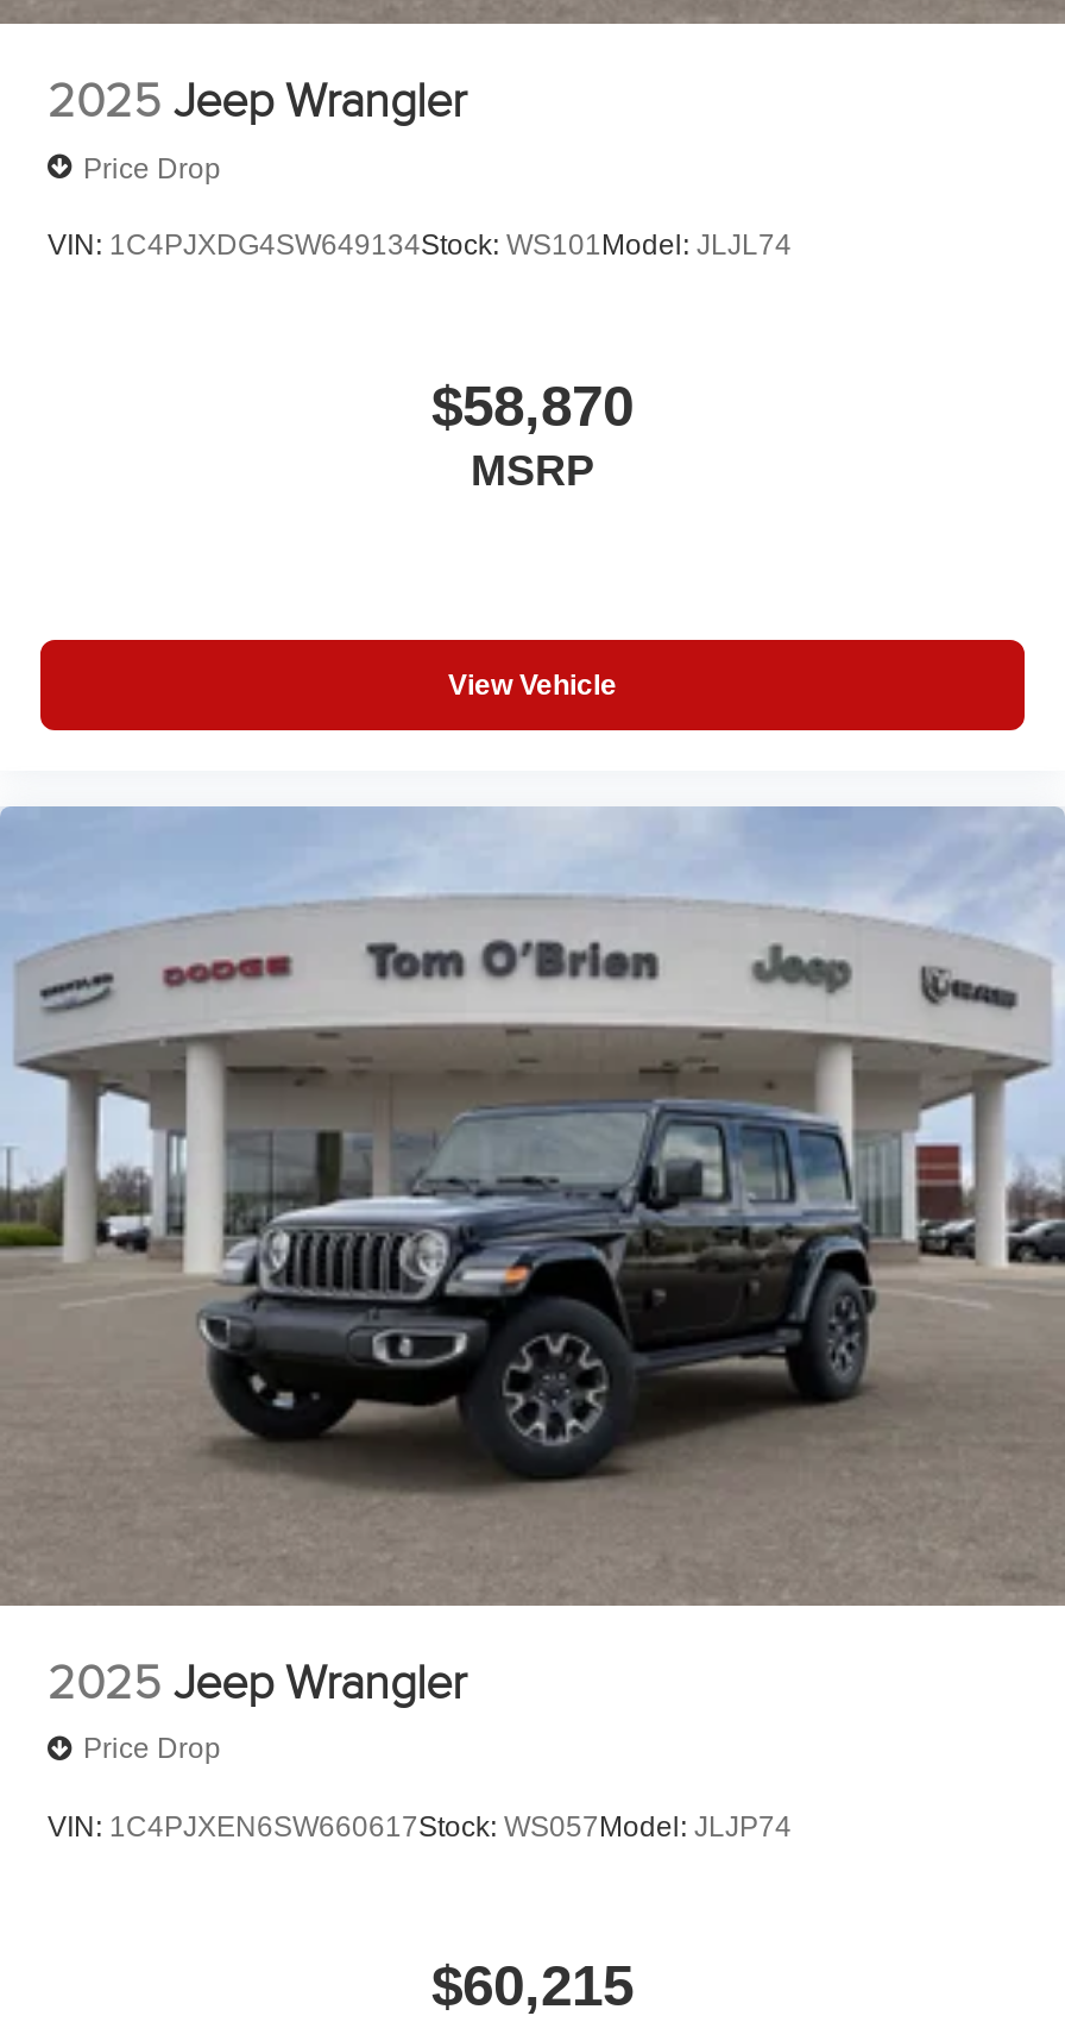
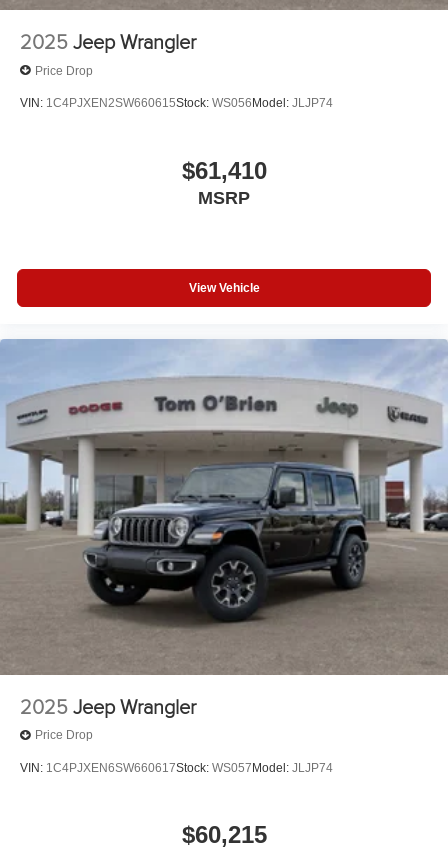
[48,228,792,261] VIN: 1C4PJXDG4SW649134Stock: WS101Model: JLJL74 -> [20,96,333,110] VIN: 1C4PJXEN2SW660615Stock: WS056Model: JLJP74
[431,373,634,437] $58,870 -> [181,157,266,184] $61,410

